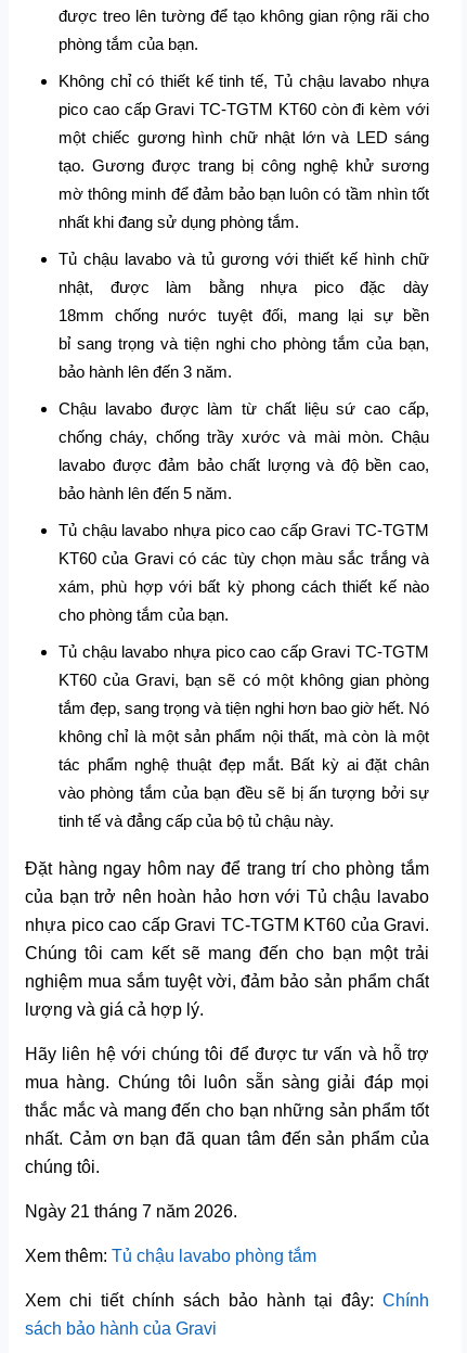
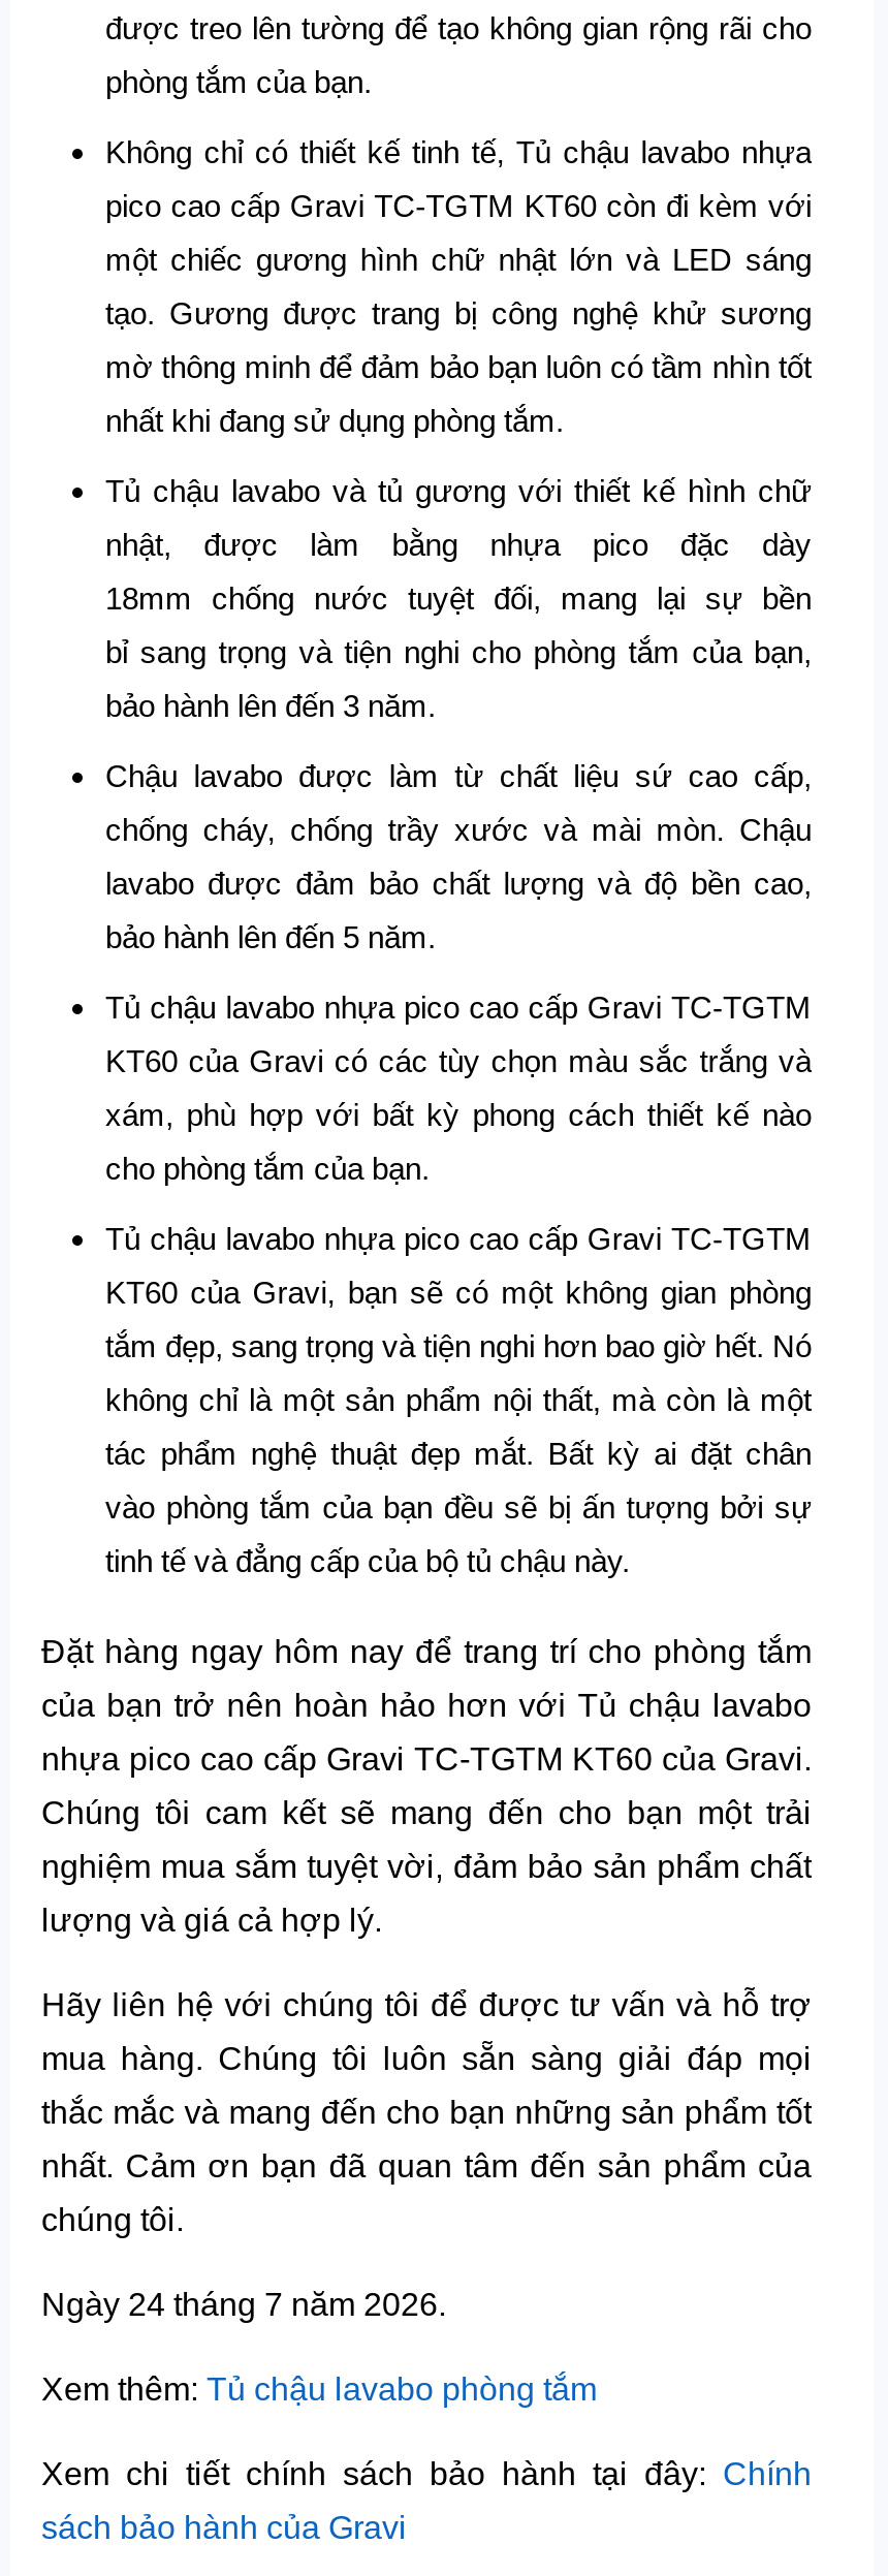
[25,1202,237,1221] Ngày 21 tháng 7 năm 2026. -> [41,2287,446,2322] Ngày 24 tháng 7 năm 2026.

